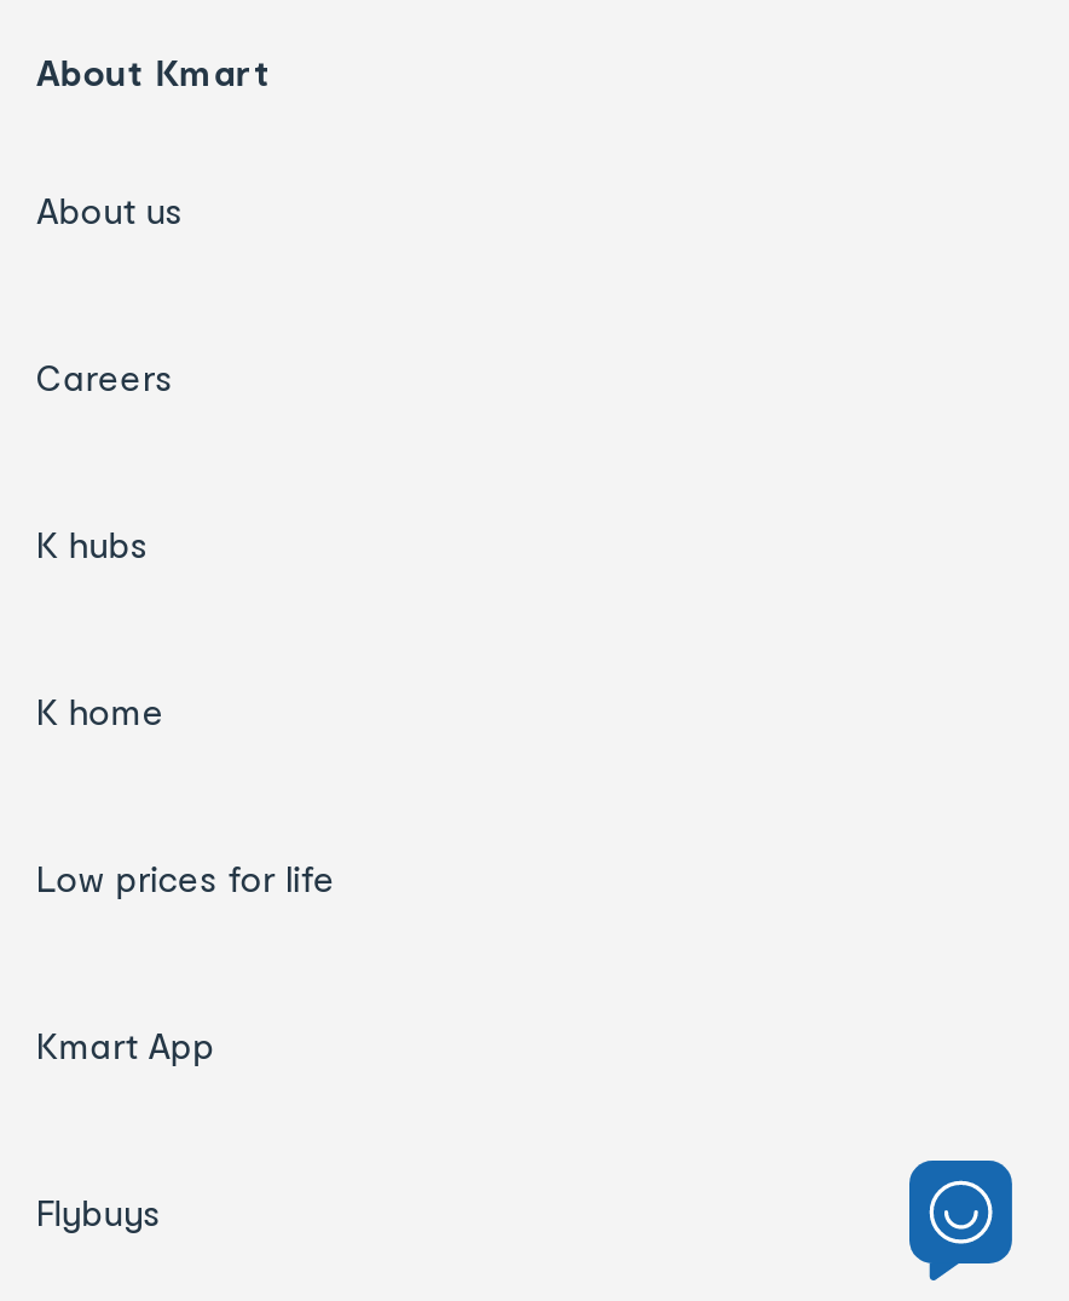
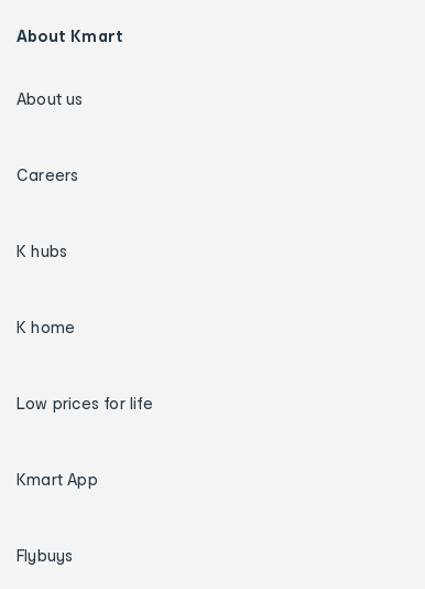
[907,1158,1016,1284] [image] -> none

